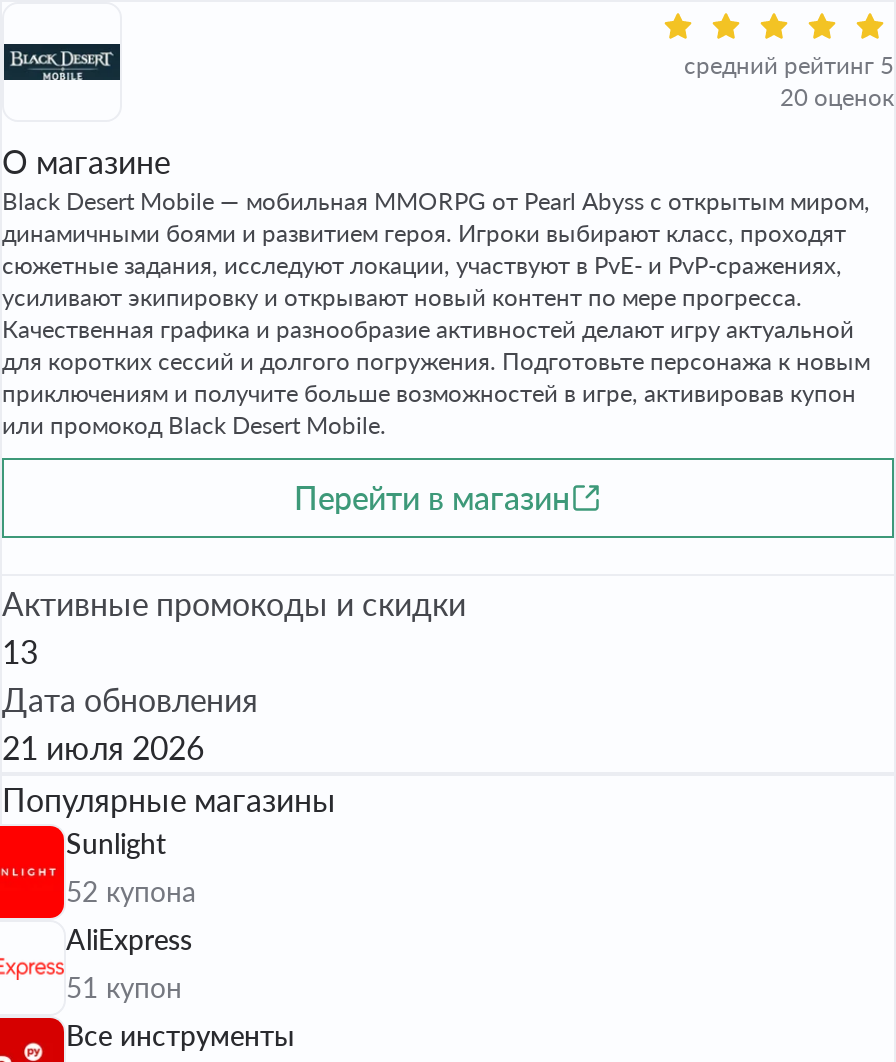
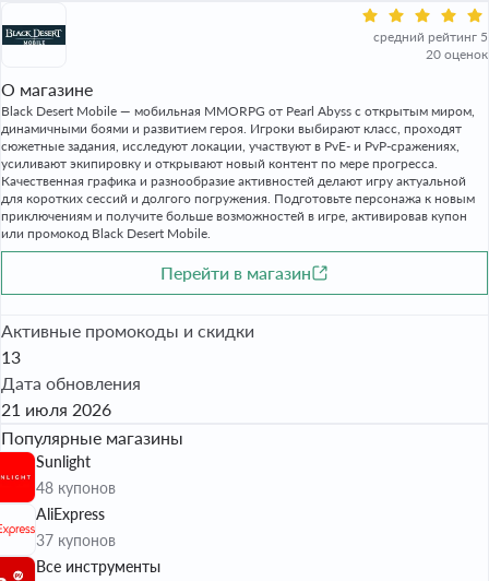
[66,874,196,908] 52 купона -> [36,478,116,497] 48 купонов
[66,970,182,1004] 51 купон -> [36,531,116,549] 37 купонов

